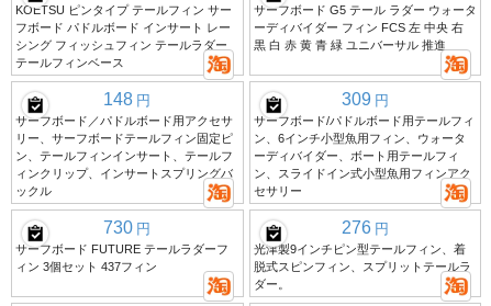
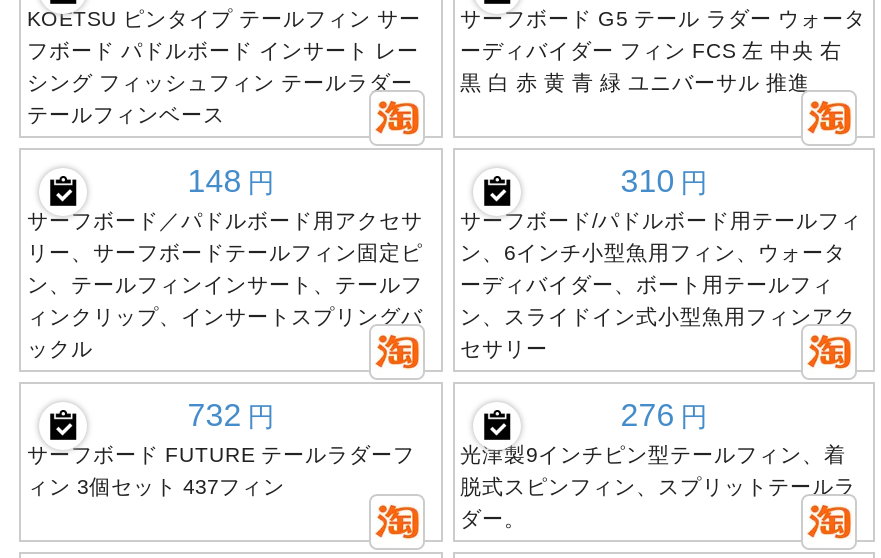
[341,90,389,109] 309 円 -> [621,165,707,199] 310 円
[103,219,151,237] 730 円 -> [187,399,273,433] 732 円

